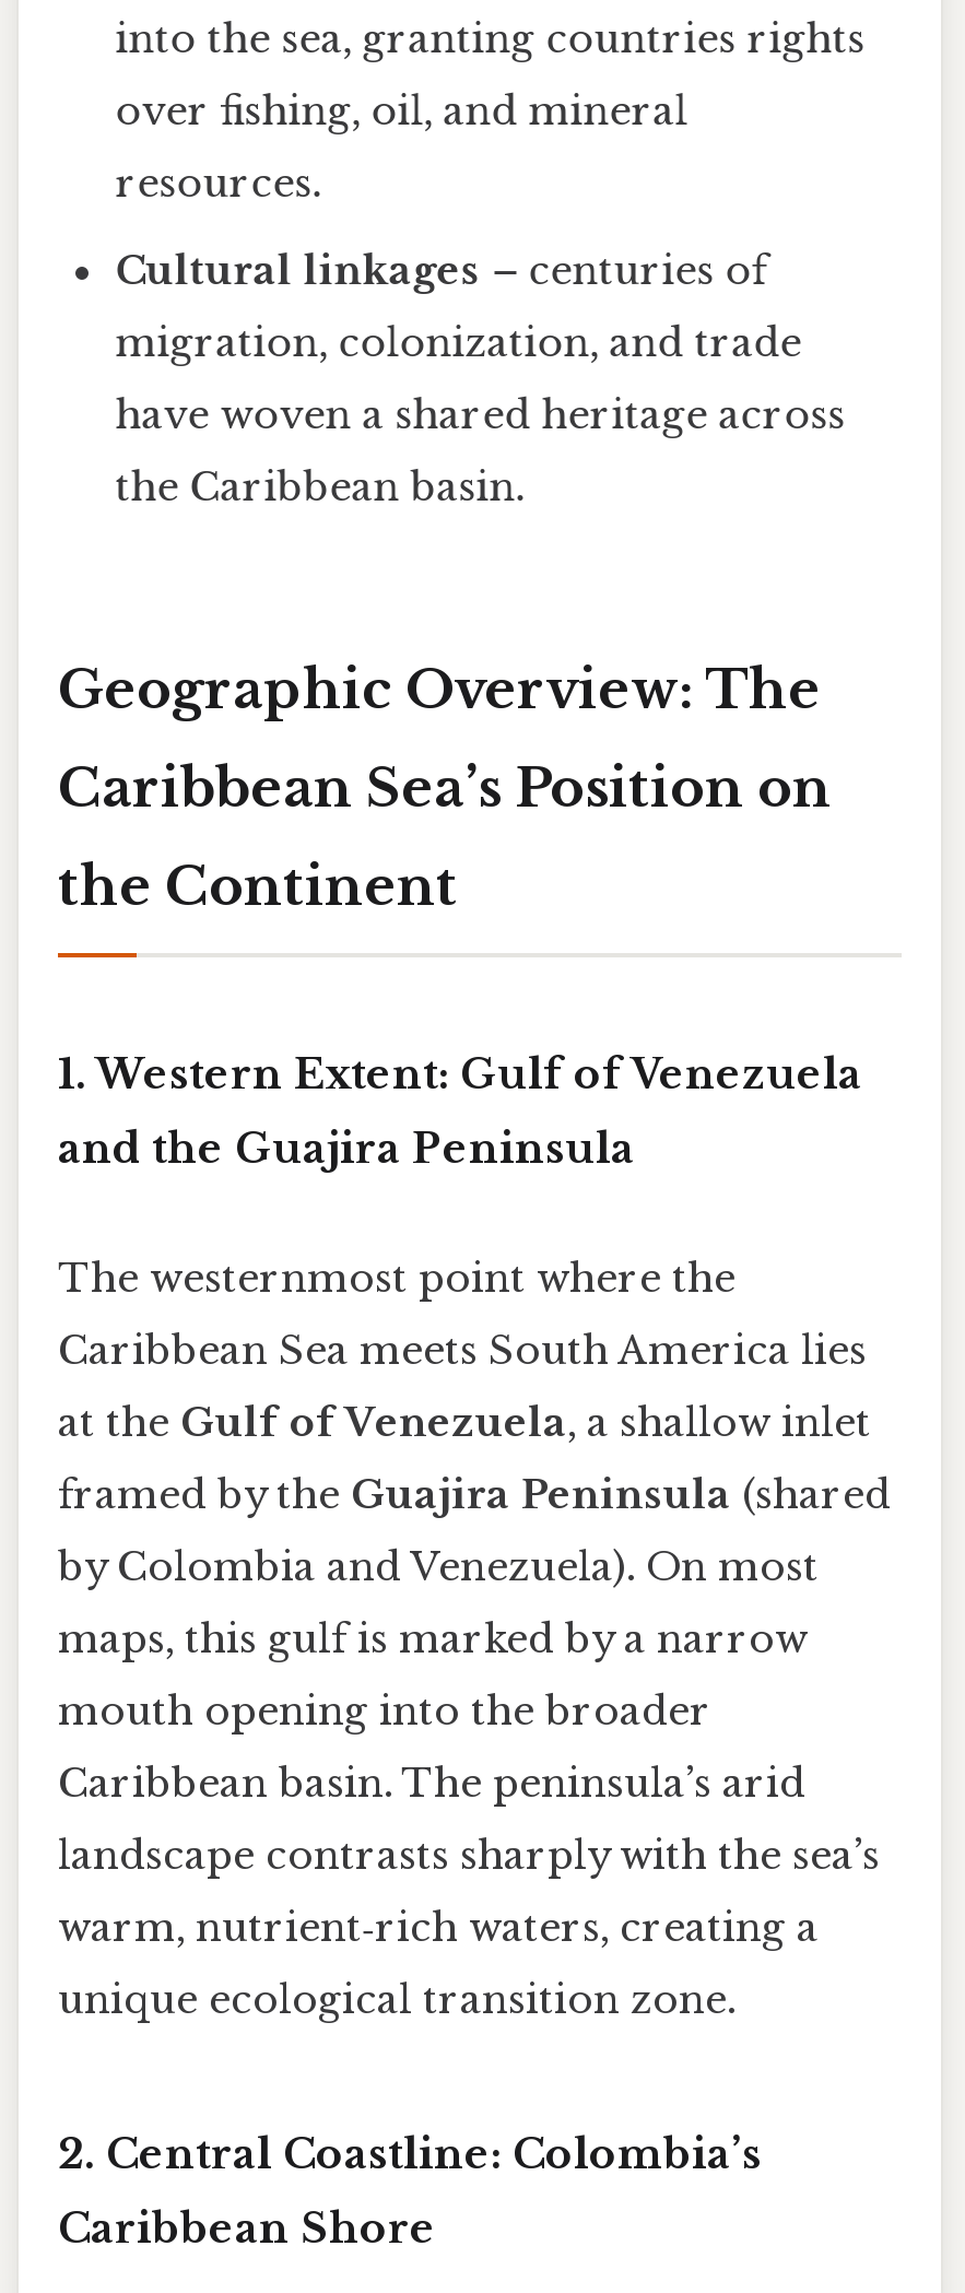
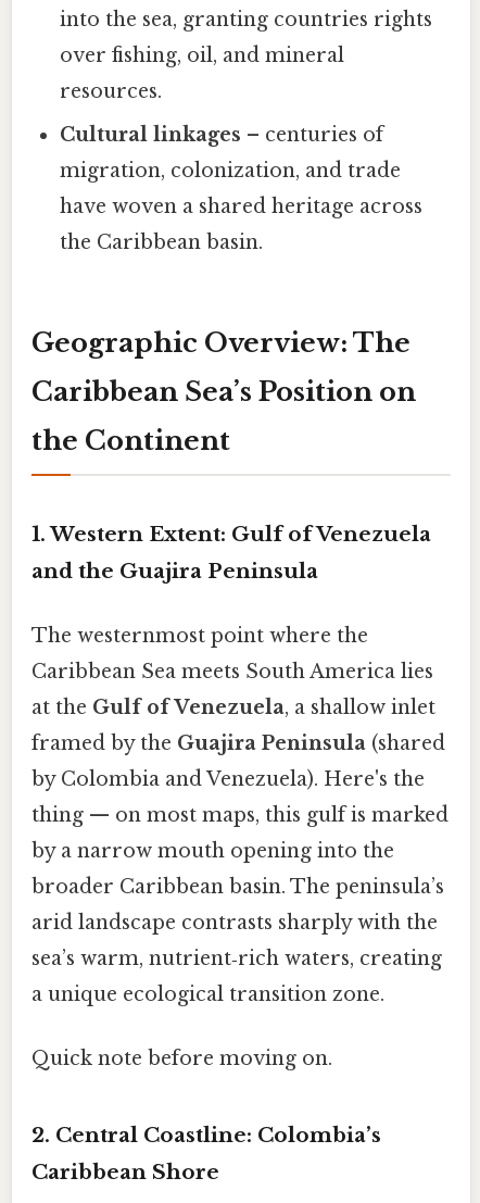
[58,1543,880,2024] by Colombia and Venezuela). On most | maps, this gulf is marked by a narrow | mouth opening into the broader | Caribbean basin. The peninsula’s arid | landscape contrasts sharply with the sea’s | warm, nutrient‑rich waters, creating a | unique ecological transition zone. -> [31,767,449,1071] by Colombia and Venezuela). Here's the | thing — on most maps, this gulf is marked | by a narrow mouth opening into the | broader Caribbean basin. The peninsula’s | arid landscape contrasts sharply with the | sea’s warm, nutrient‑rich waters, creating | a unique ecological transition zone. | Quick note before moving on.

